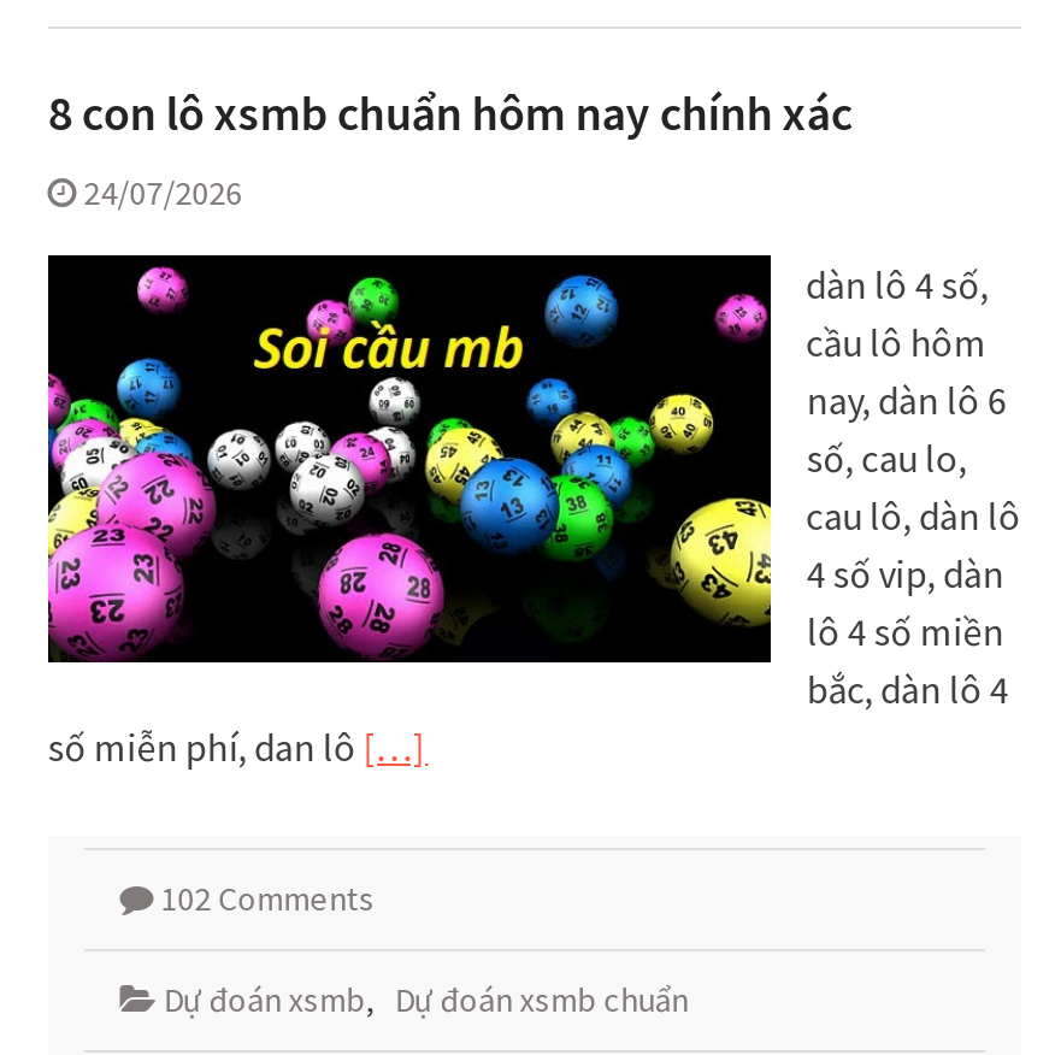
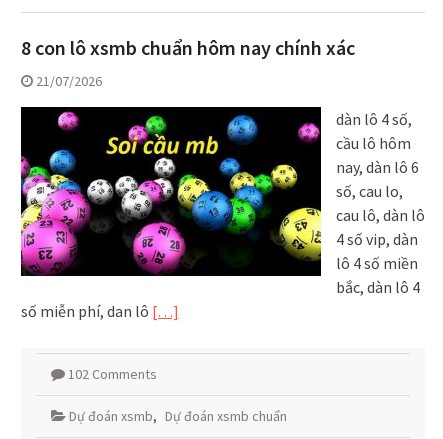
[84,171,243,214] 24/07/2026 -> [36,72,102,90] 21/07/2026

